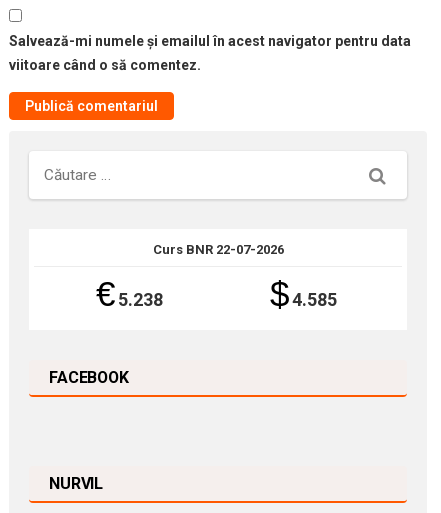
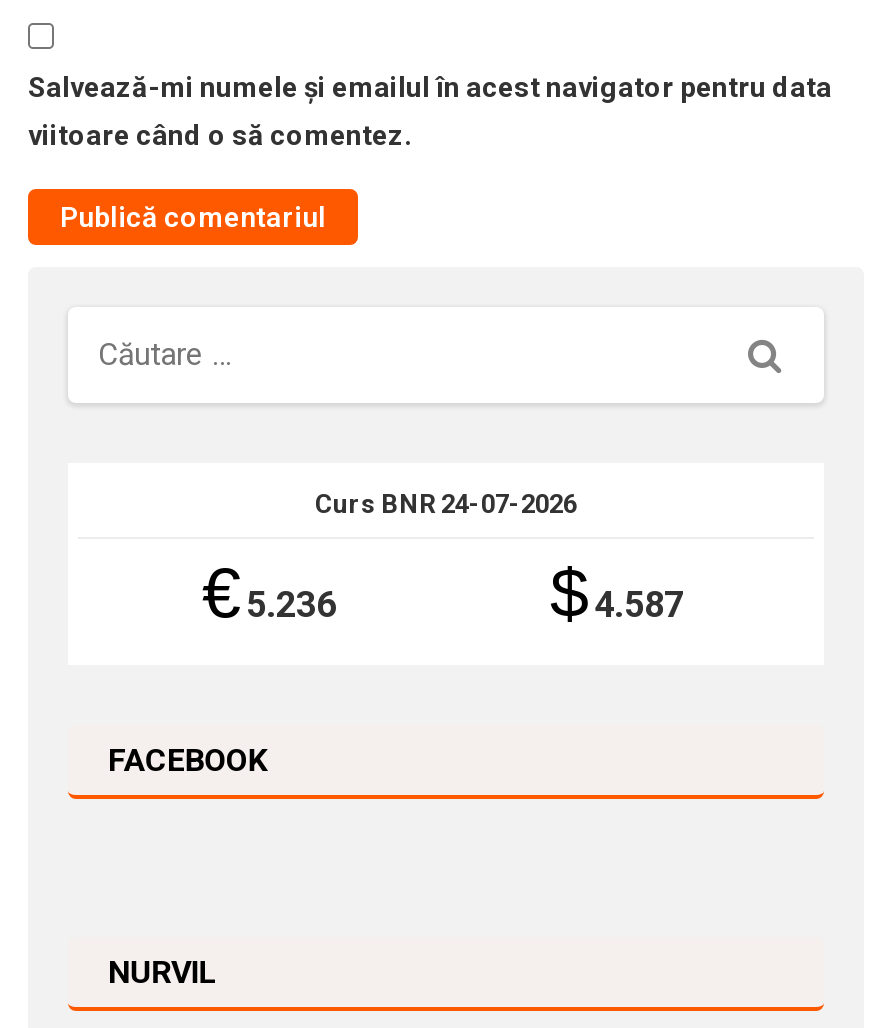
[152,242,283,257] Curs BNR 22-07-2026 -> [315,490,577,520] Curs BNR 24-07-2026
[96,274,163,313] € 5.238 -> [202,554,336,632] € 5.236
[270,274,337,313] $ 4.585 -> [550,554,684,632] $ 4.587

